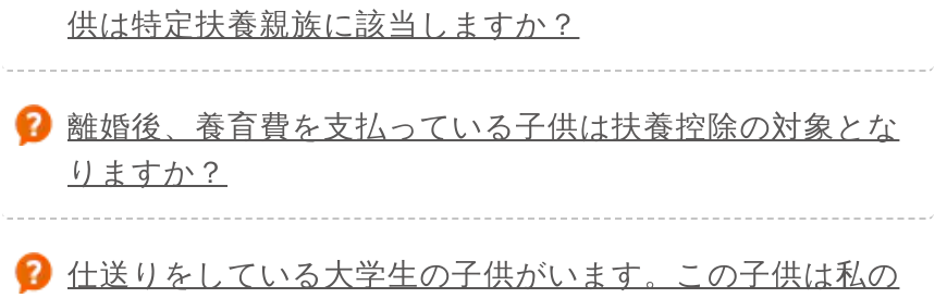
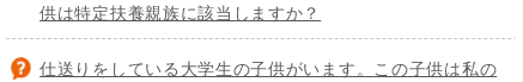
[67,109,900,189] 離婚後、養育費を支払っている子供は扶養控除の対象とな | りますか？ -> none

